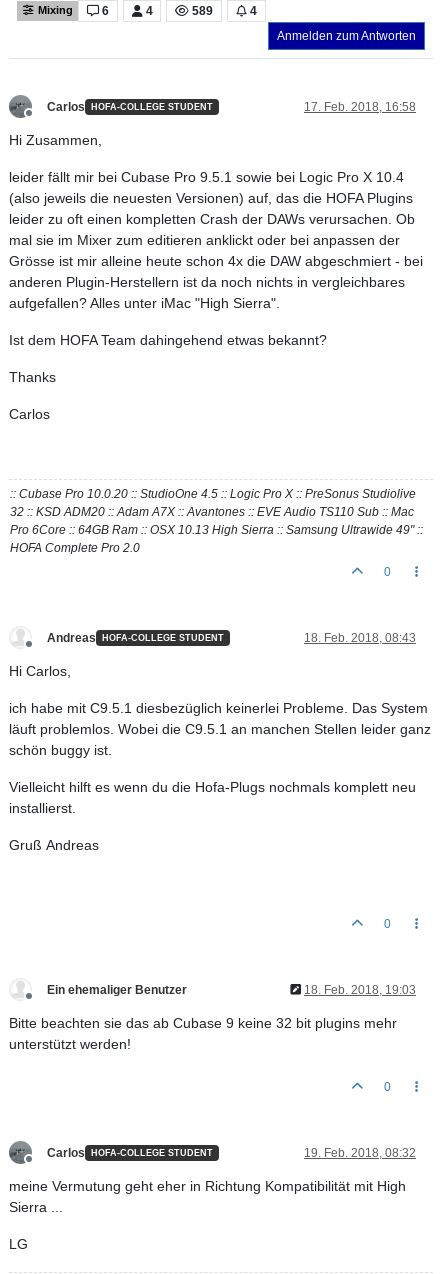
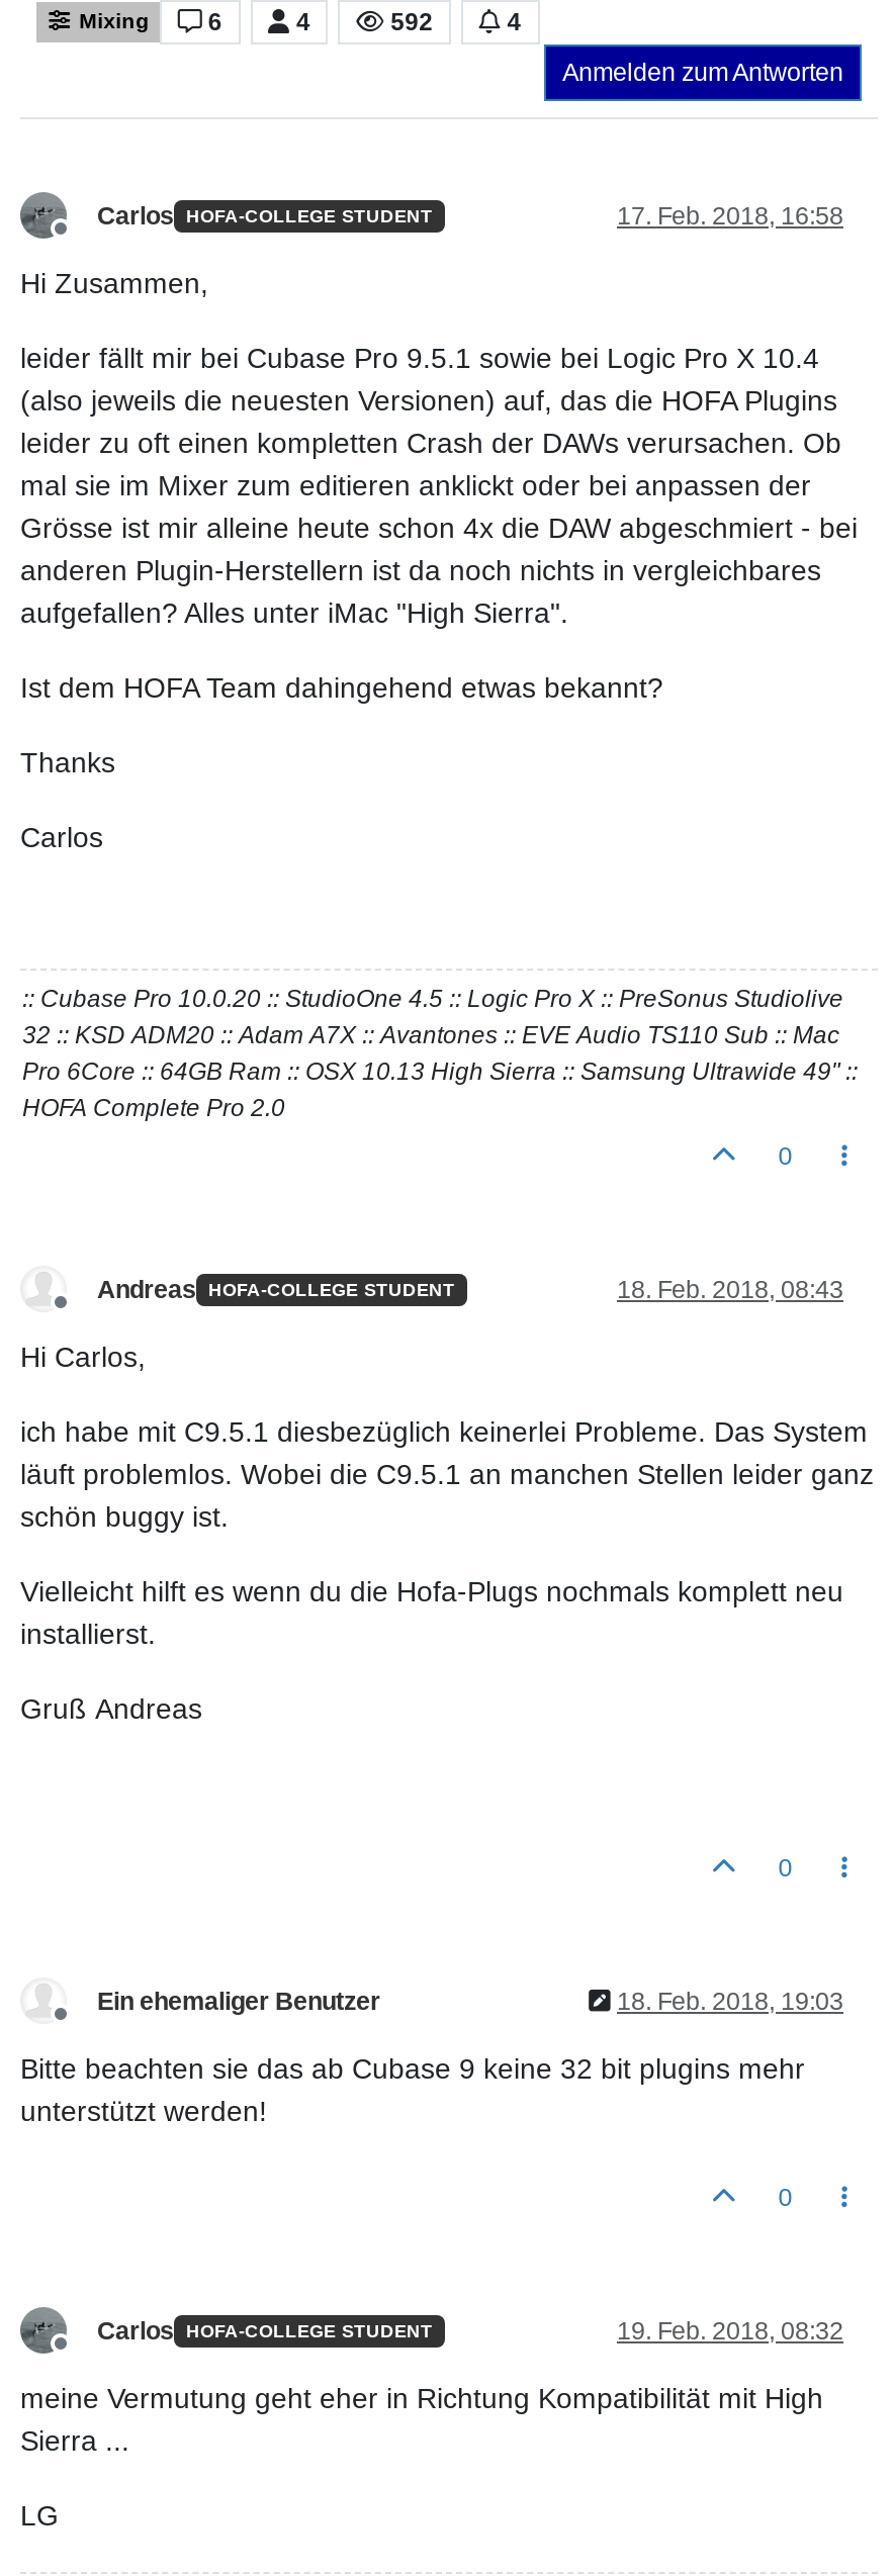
[192,4,213,18] 589 -> [391,8,433,36] 592

